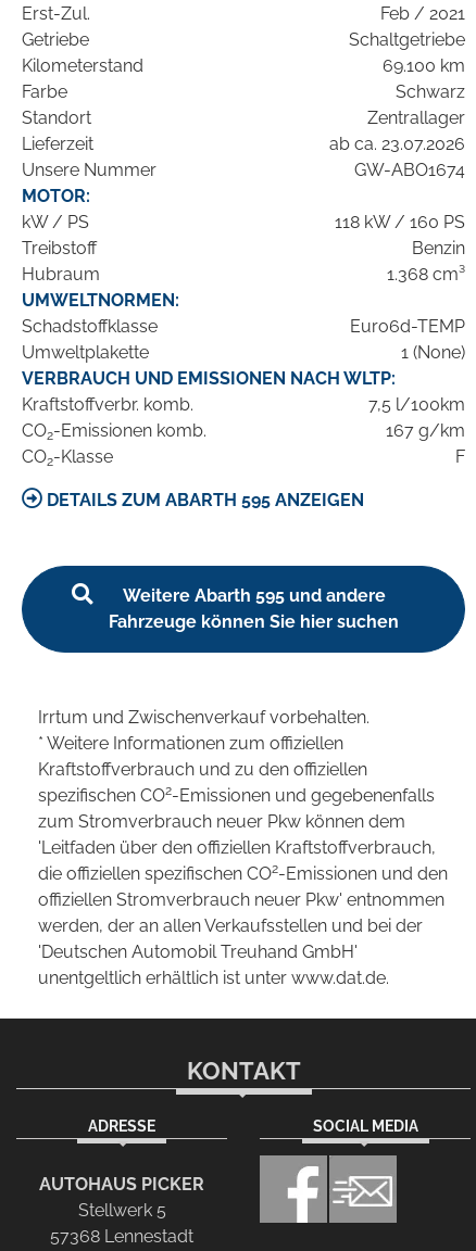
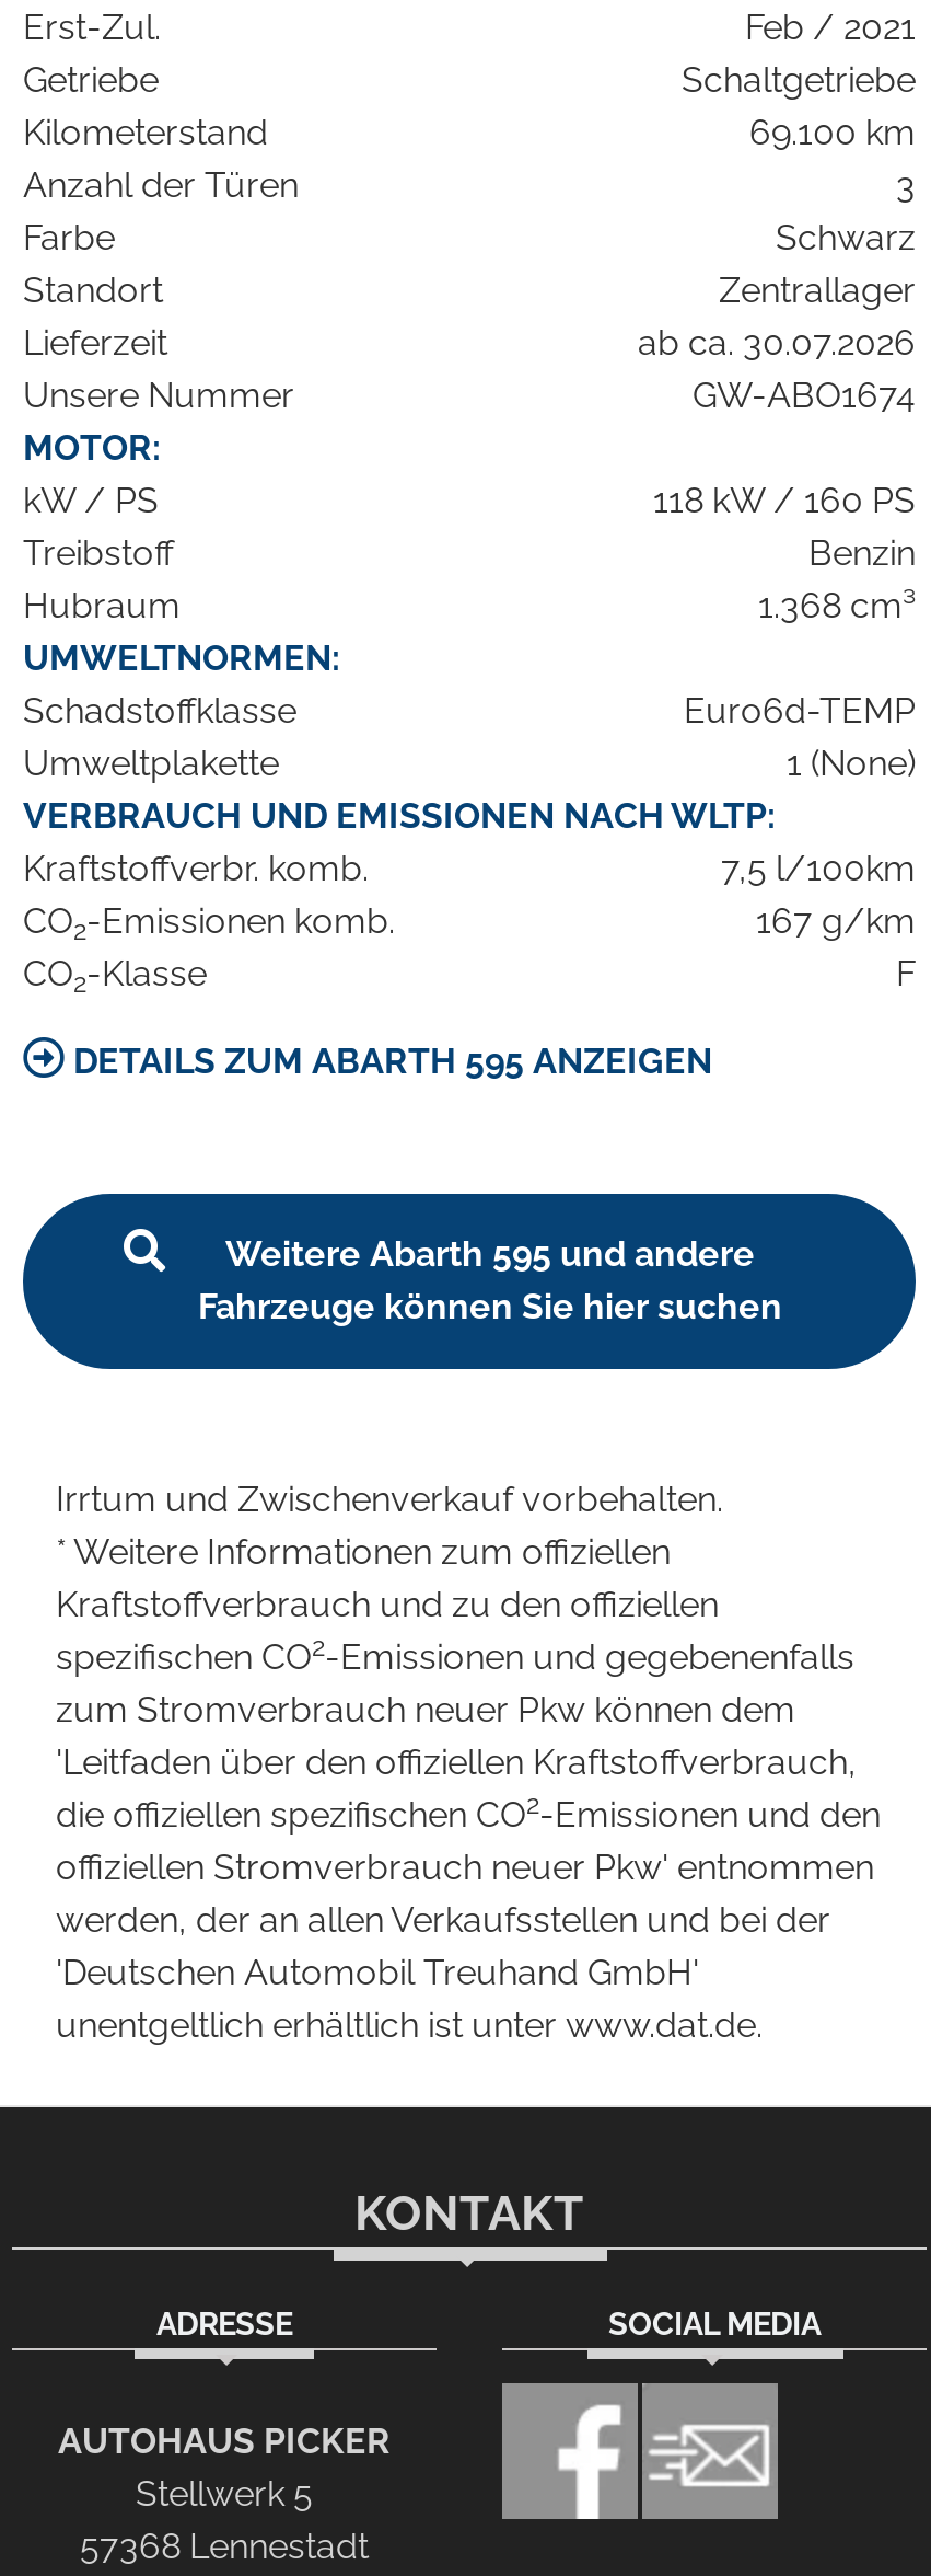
none -> [23,165,916,206] Anzahl der Türen | 3
[329,134,465,154] ab ca. 23.07.2026 -> [638,322,916,364] ab ca. 30.07.2026

